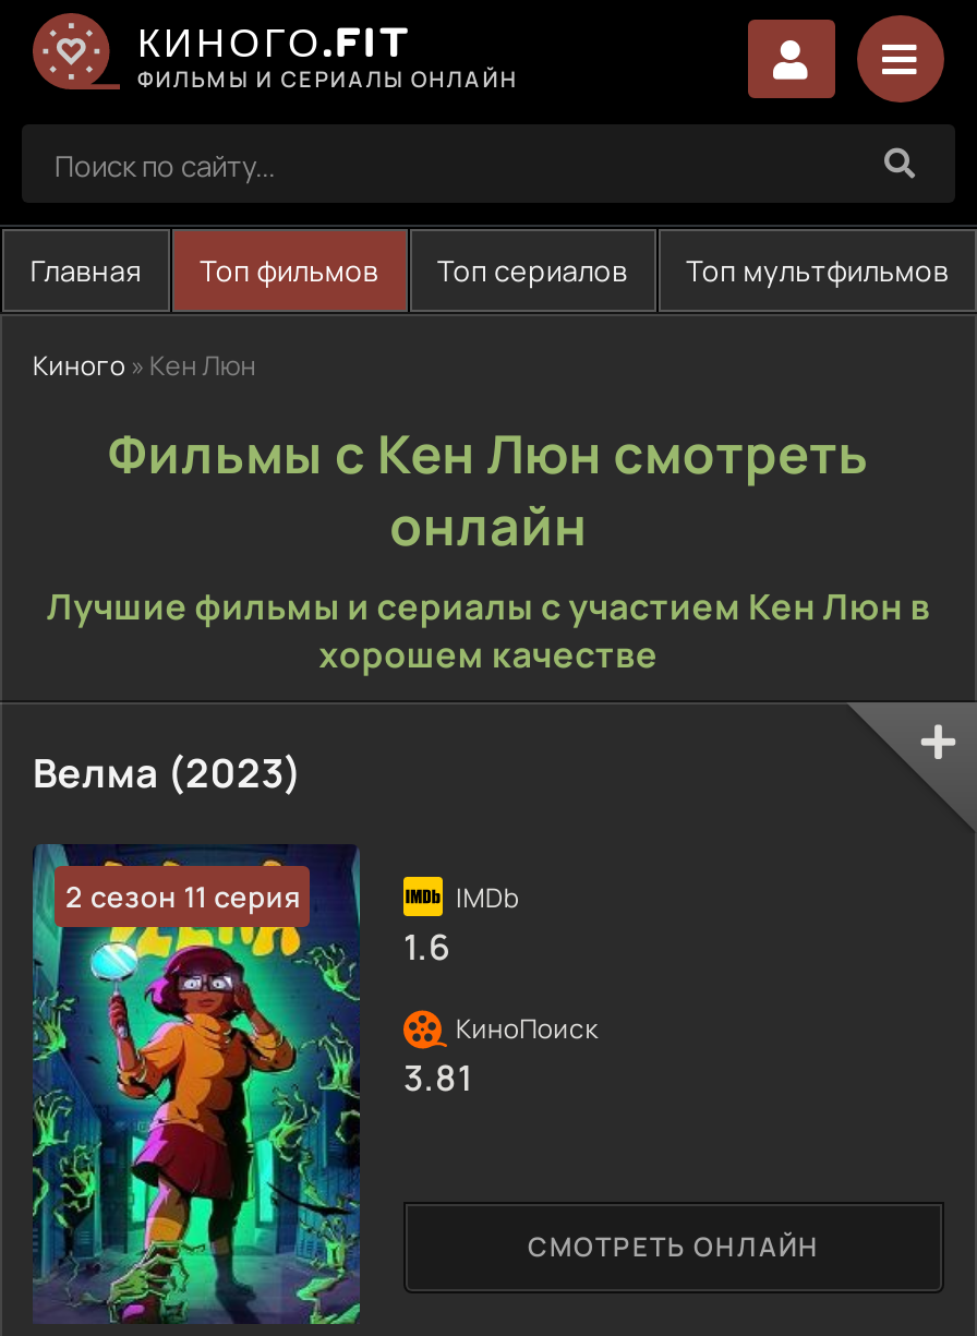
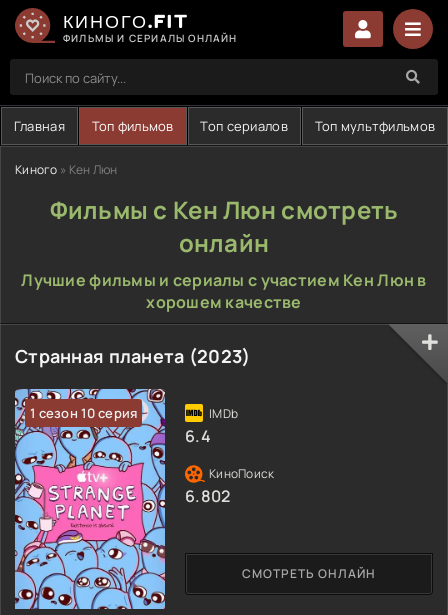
[33,746,302,798] Велма (2023) -> [15,344,250,368] Странная планета (2023)
[33,844,362,1326] [image] | 2 сезон 11 серия -> [14,388,166,610] [image] | 1 сезон 10 серия
[403,922,451,970] 1.6 -> [185,424,211,446] 6.4
[403,1052,473,1100] 3.81 -> [185,484,230,506] 6.802

